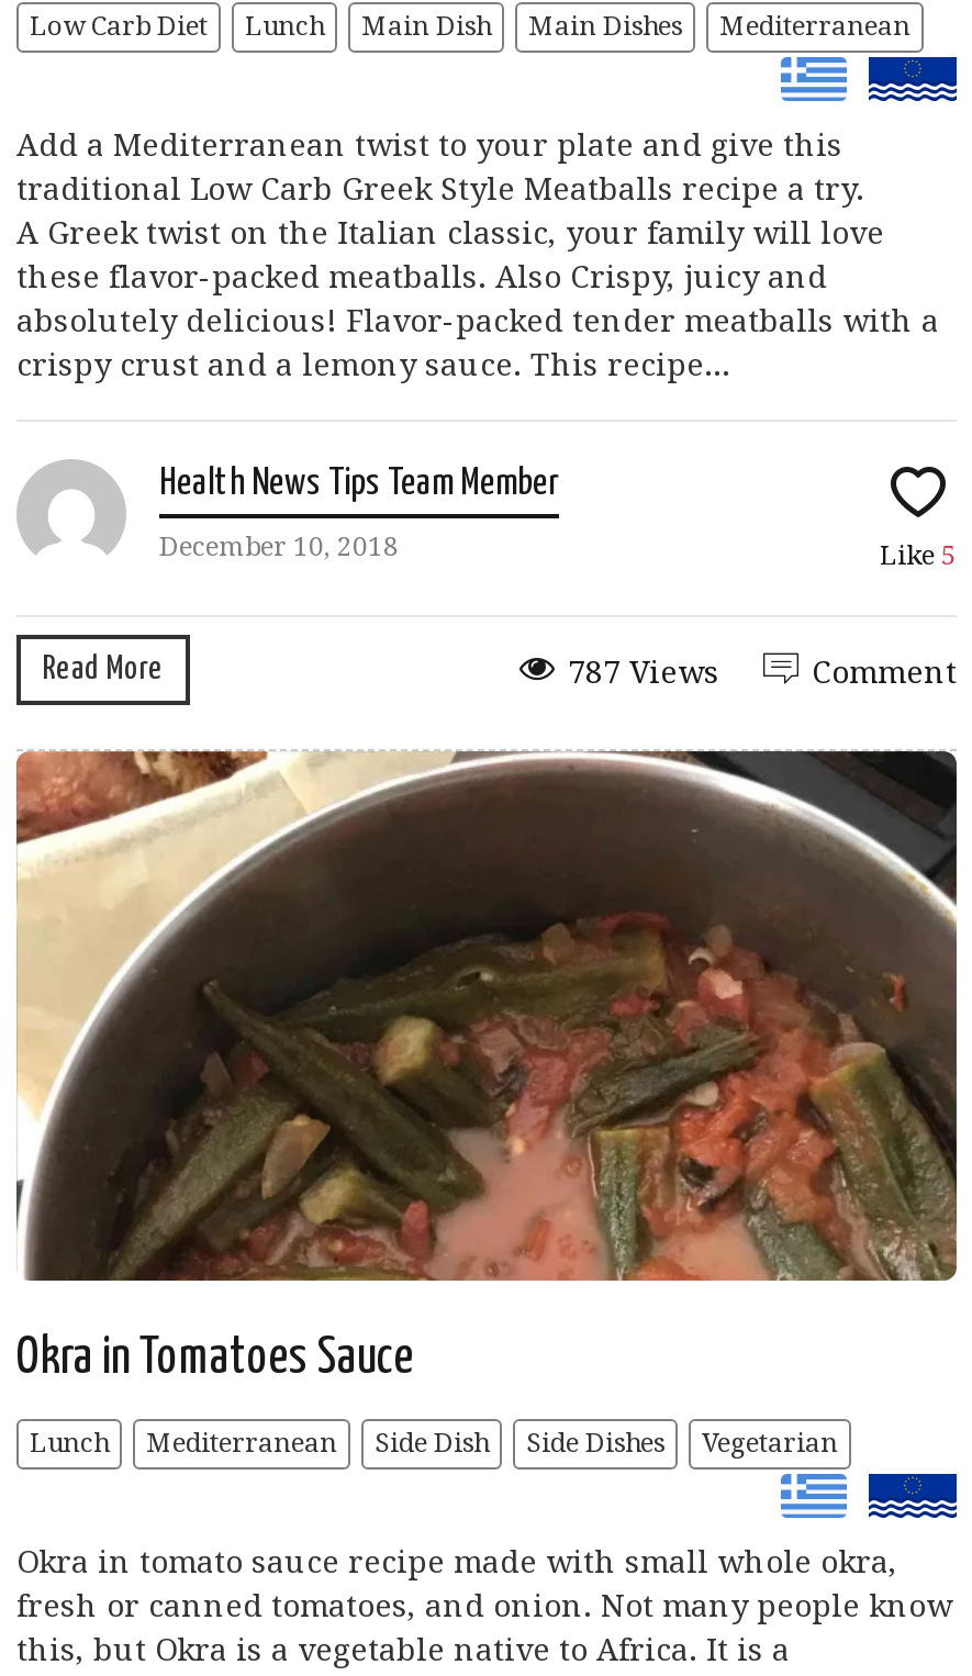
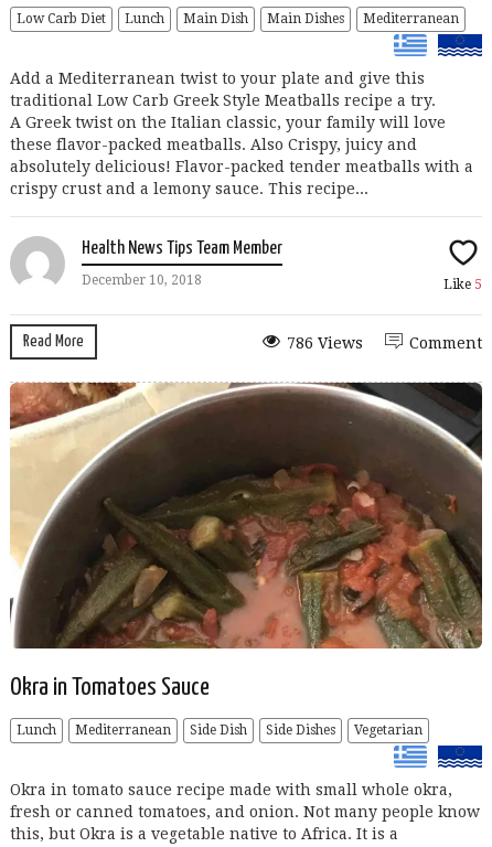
[568,655,719,690] 787 Views -> [287,334,363,352] 786 Views

